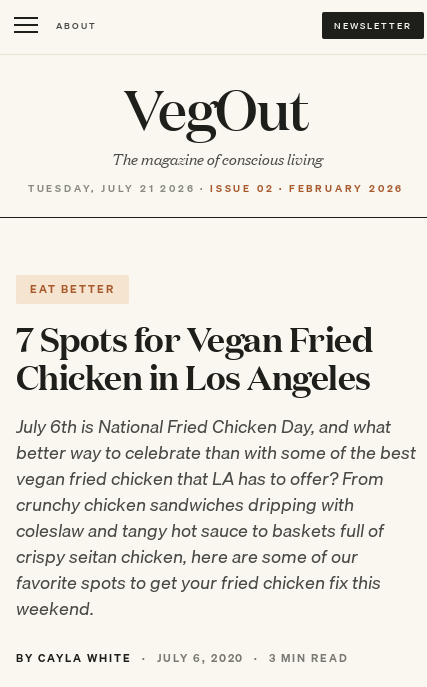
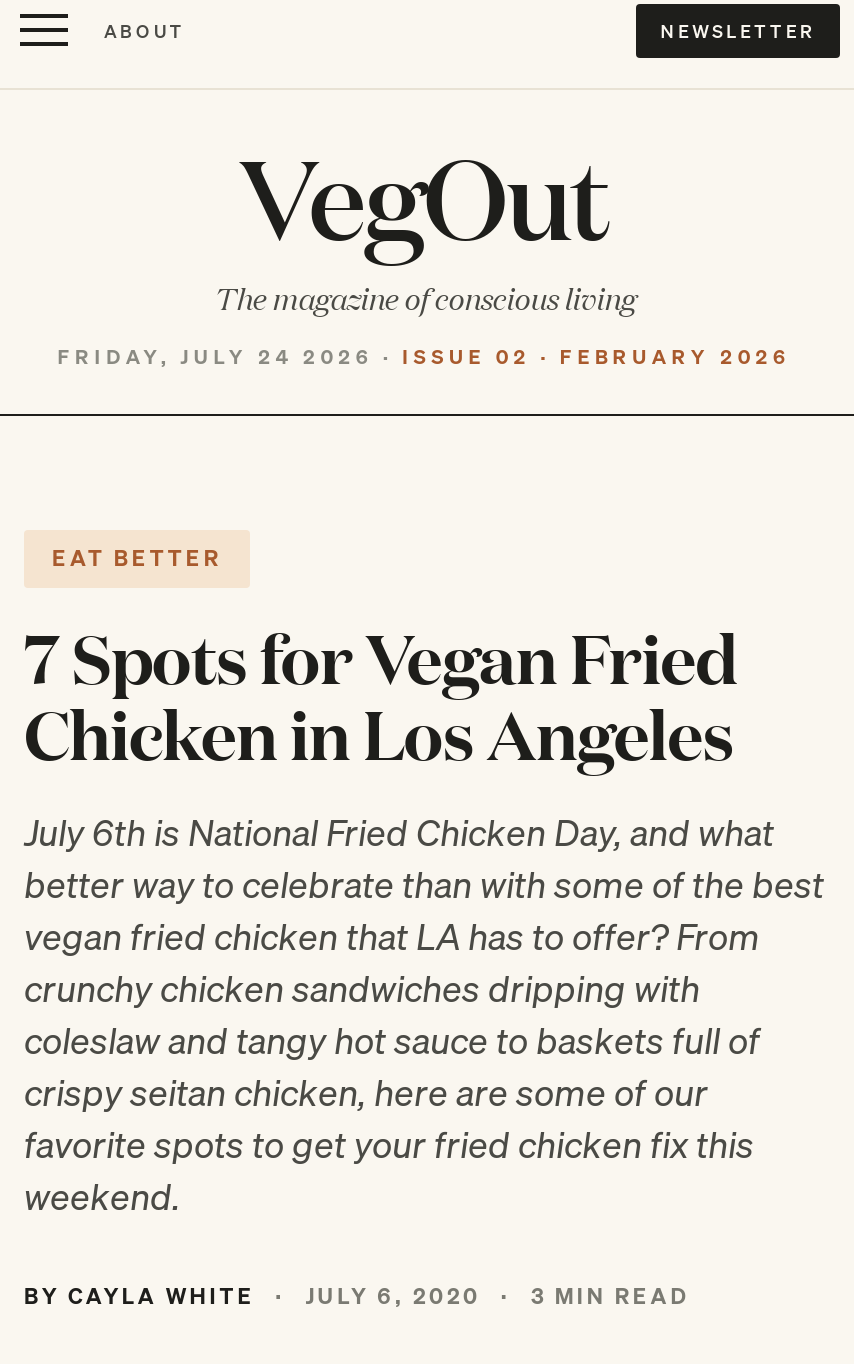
[28,180,404,196] TUESDAY, JULY 21 2026 · ISSUE 02 · FEBRUARY 2026 -> [57,340,791,372] FRIDAY, JULY 24 2026 · ISSUE 02 · FEBRUARY 2026

